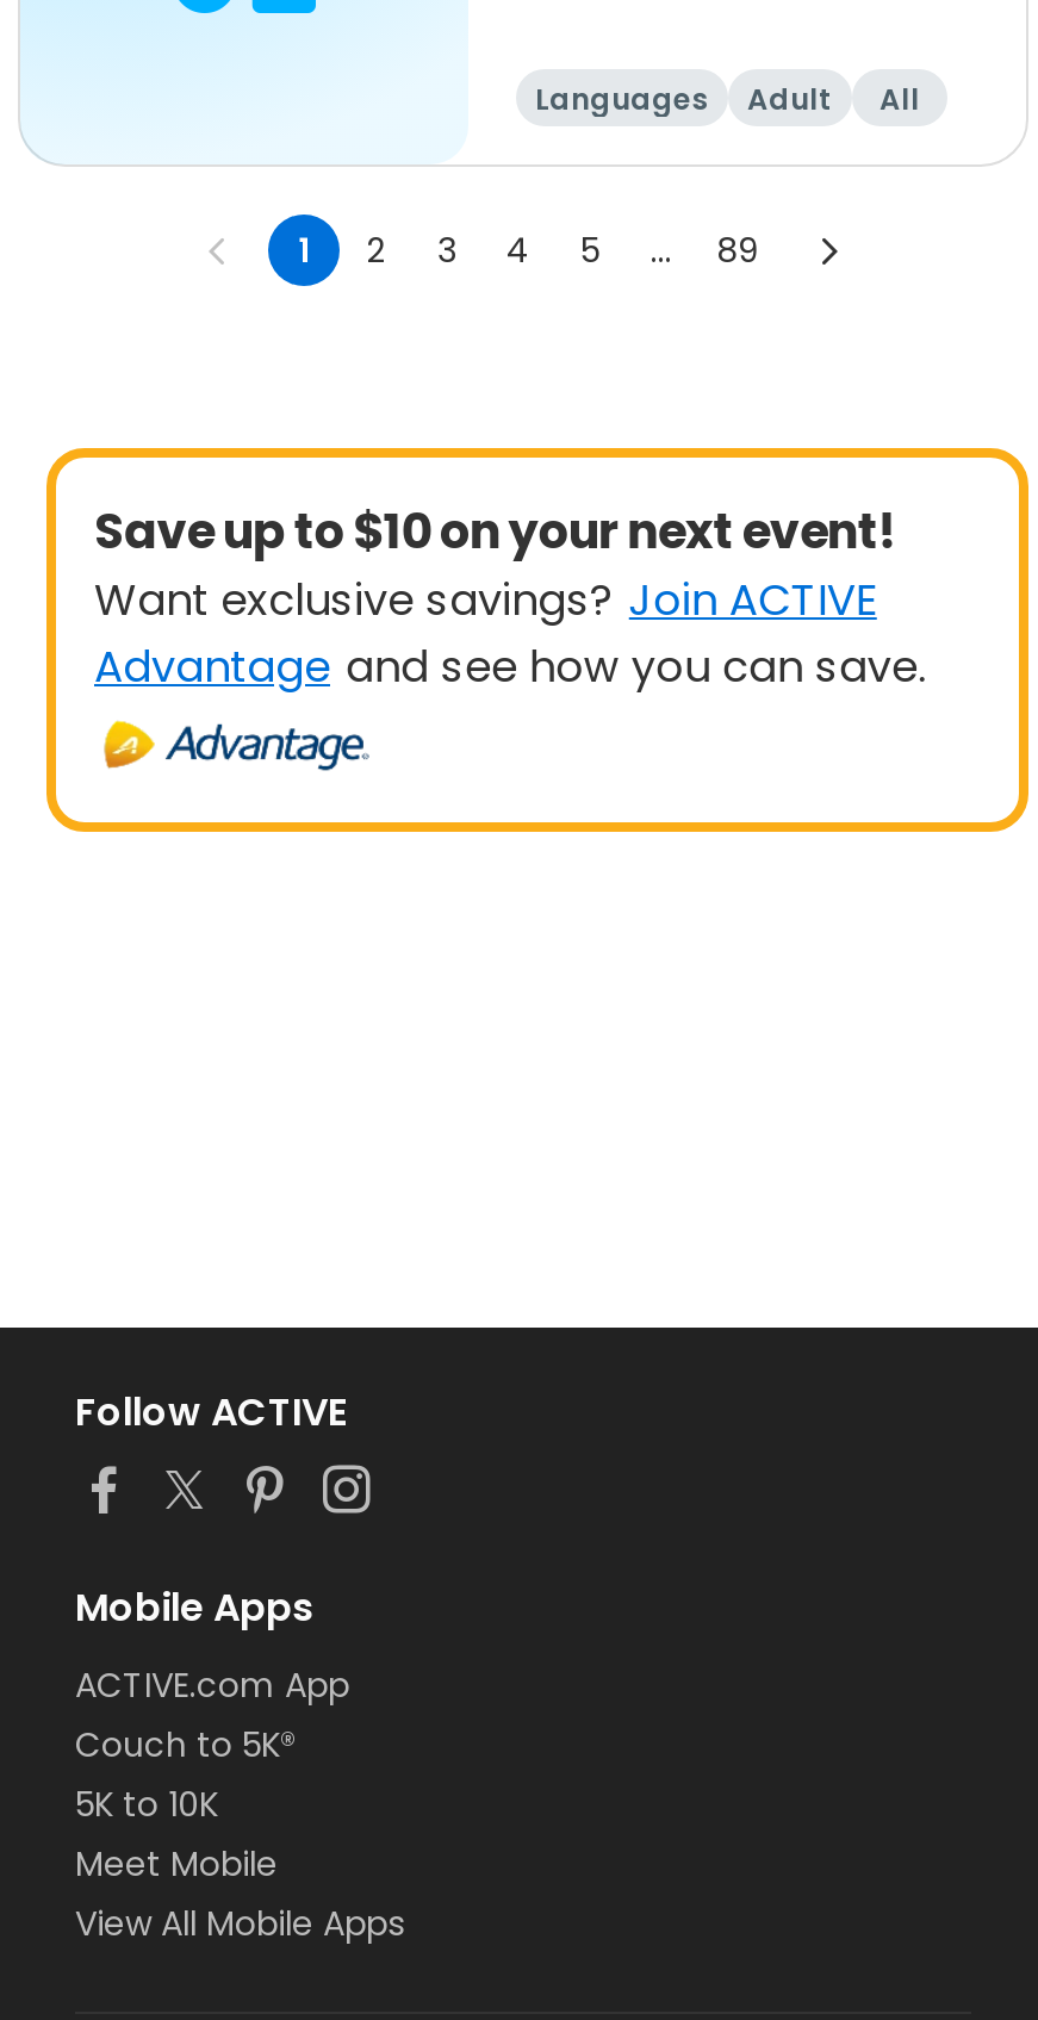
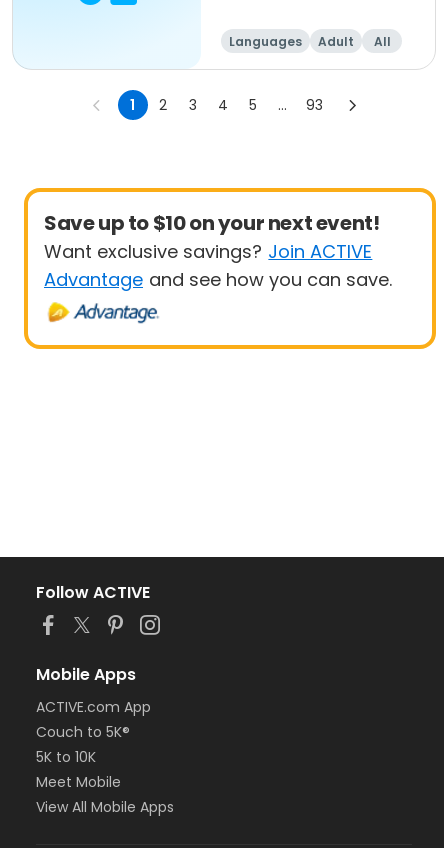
[716,226,759,274] 89 -> [305,95,322,115] 93

